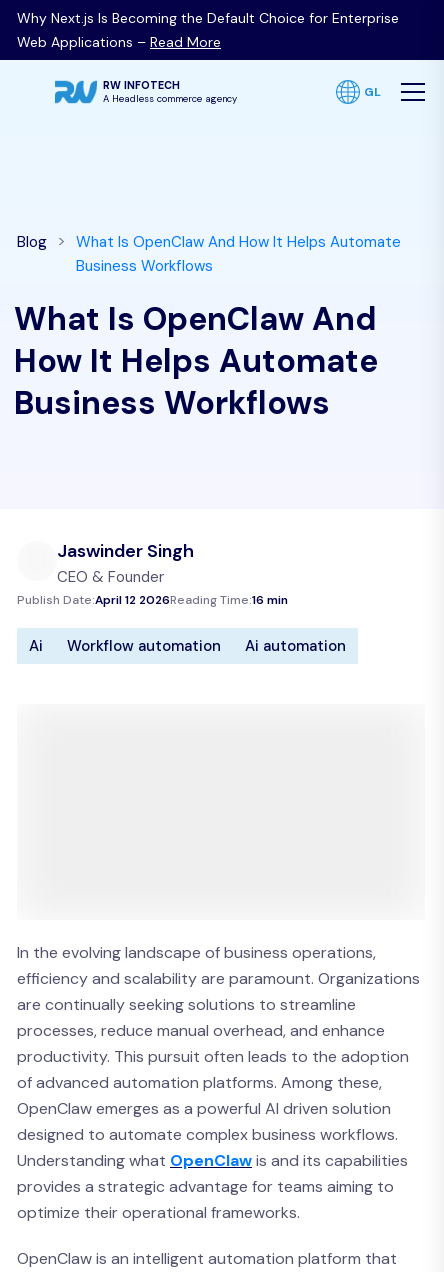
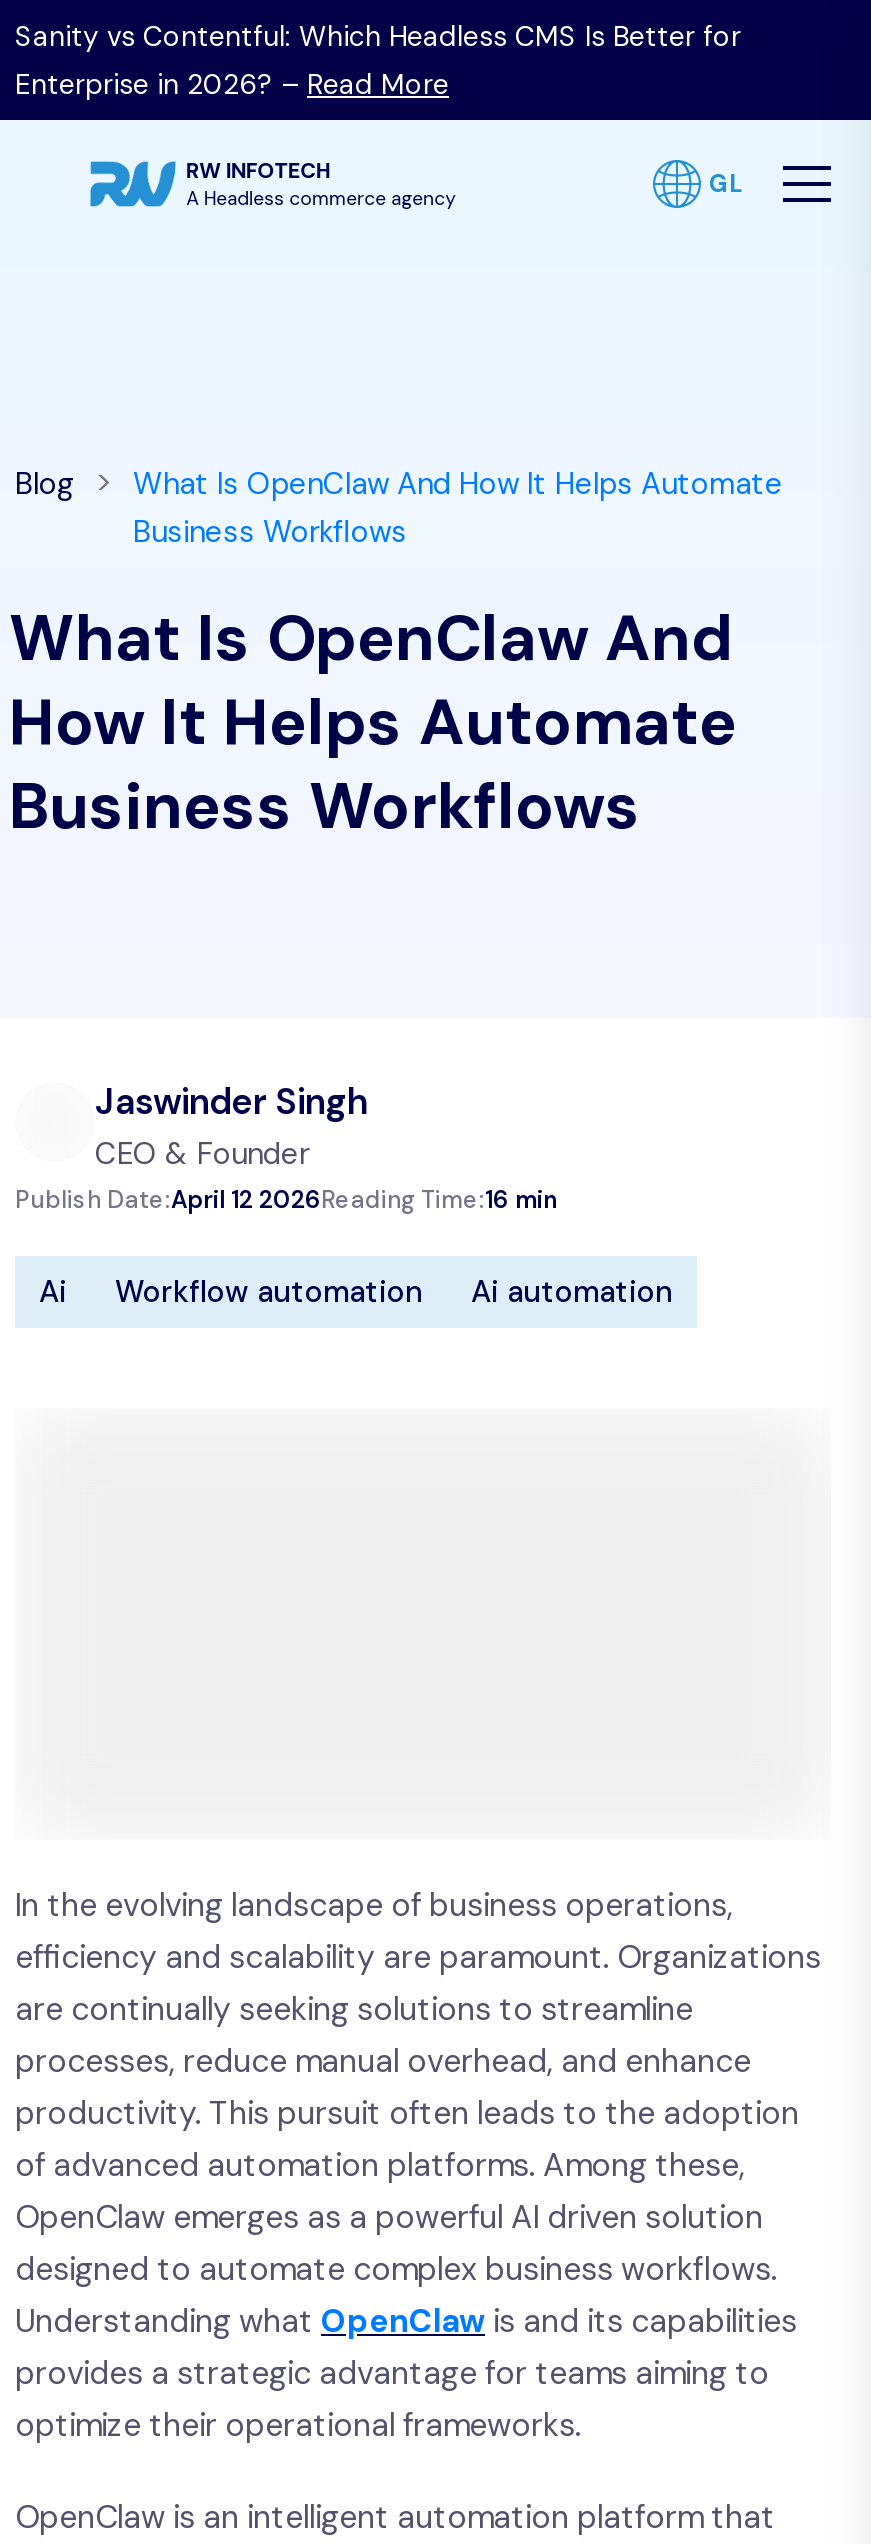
[17,9,399,51] Why Next.js Is Becoming the Default Choice for Enterprise | Web Applications – Read More -> [15,18,741,102] Sanity vs Contentful: Which Headless CMS Is Better for | Enterprise in 2026? – Read More

